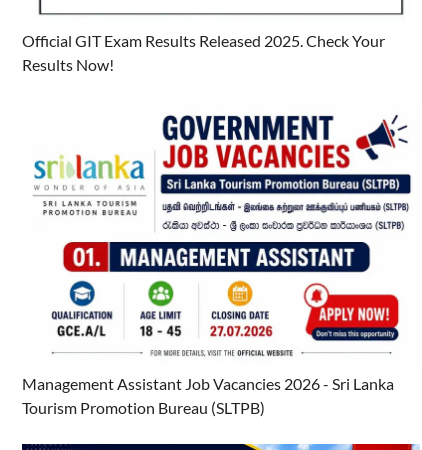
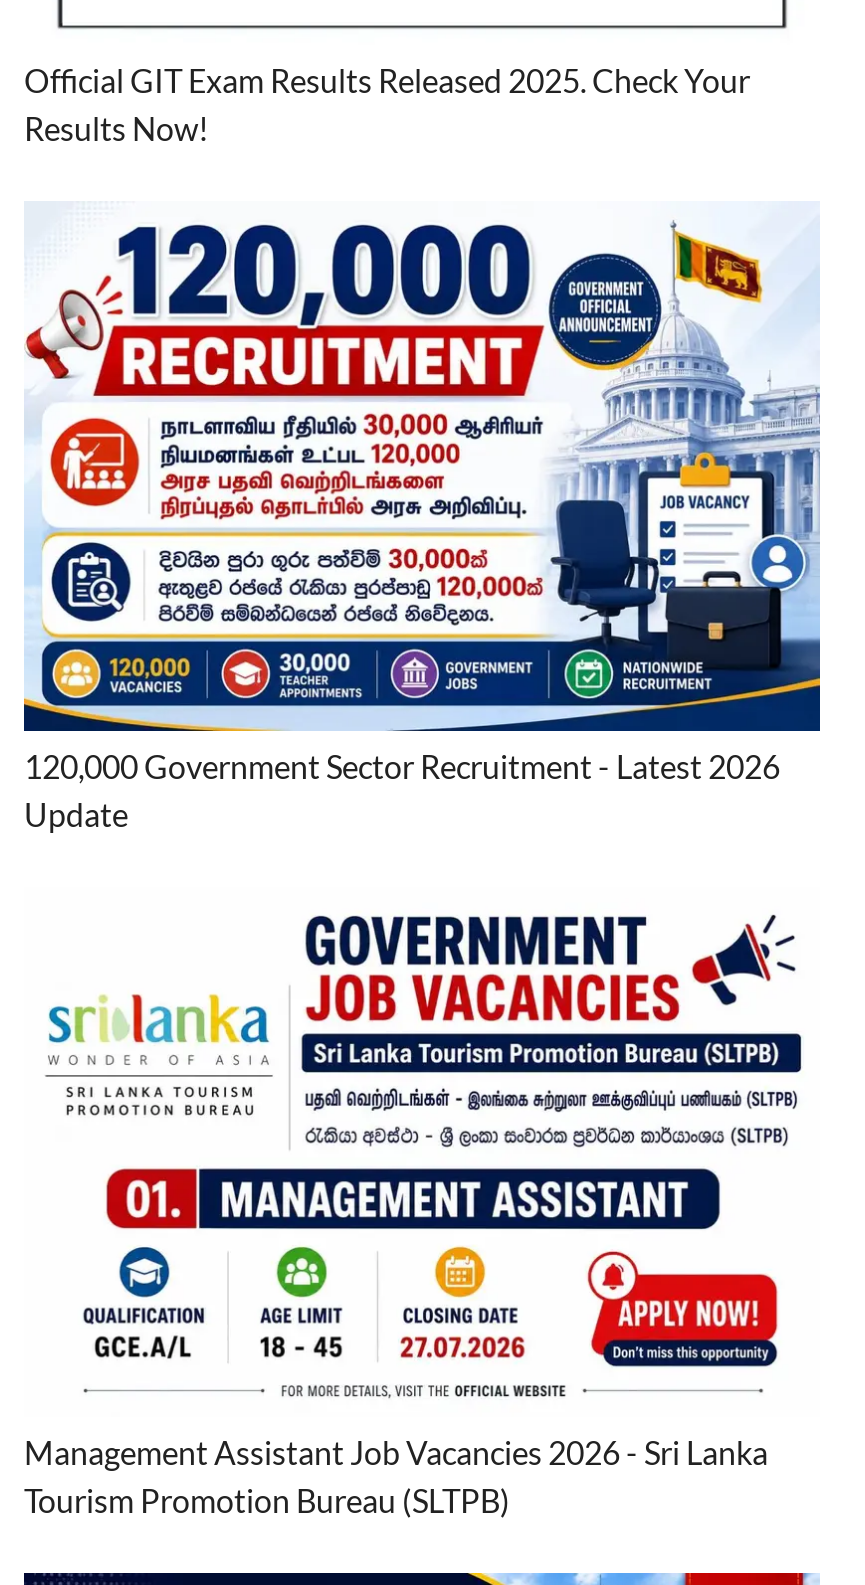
none -> [22,221,822,834] [image] | 120,000 Government Sector Recruitment - Latest 2026 | Update

